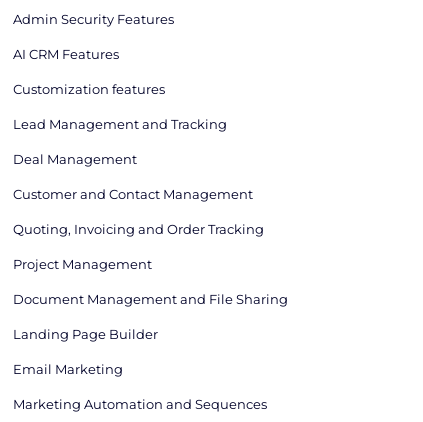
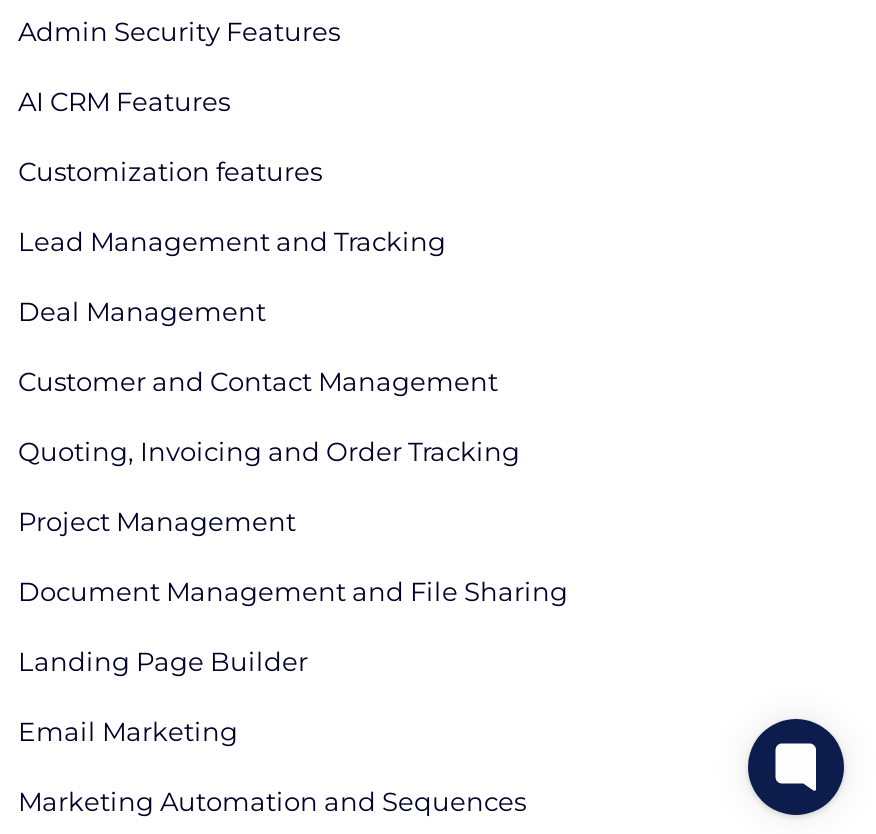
none -> [744,716,848,820] [image]

